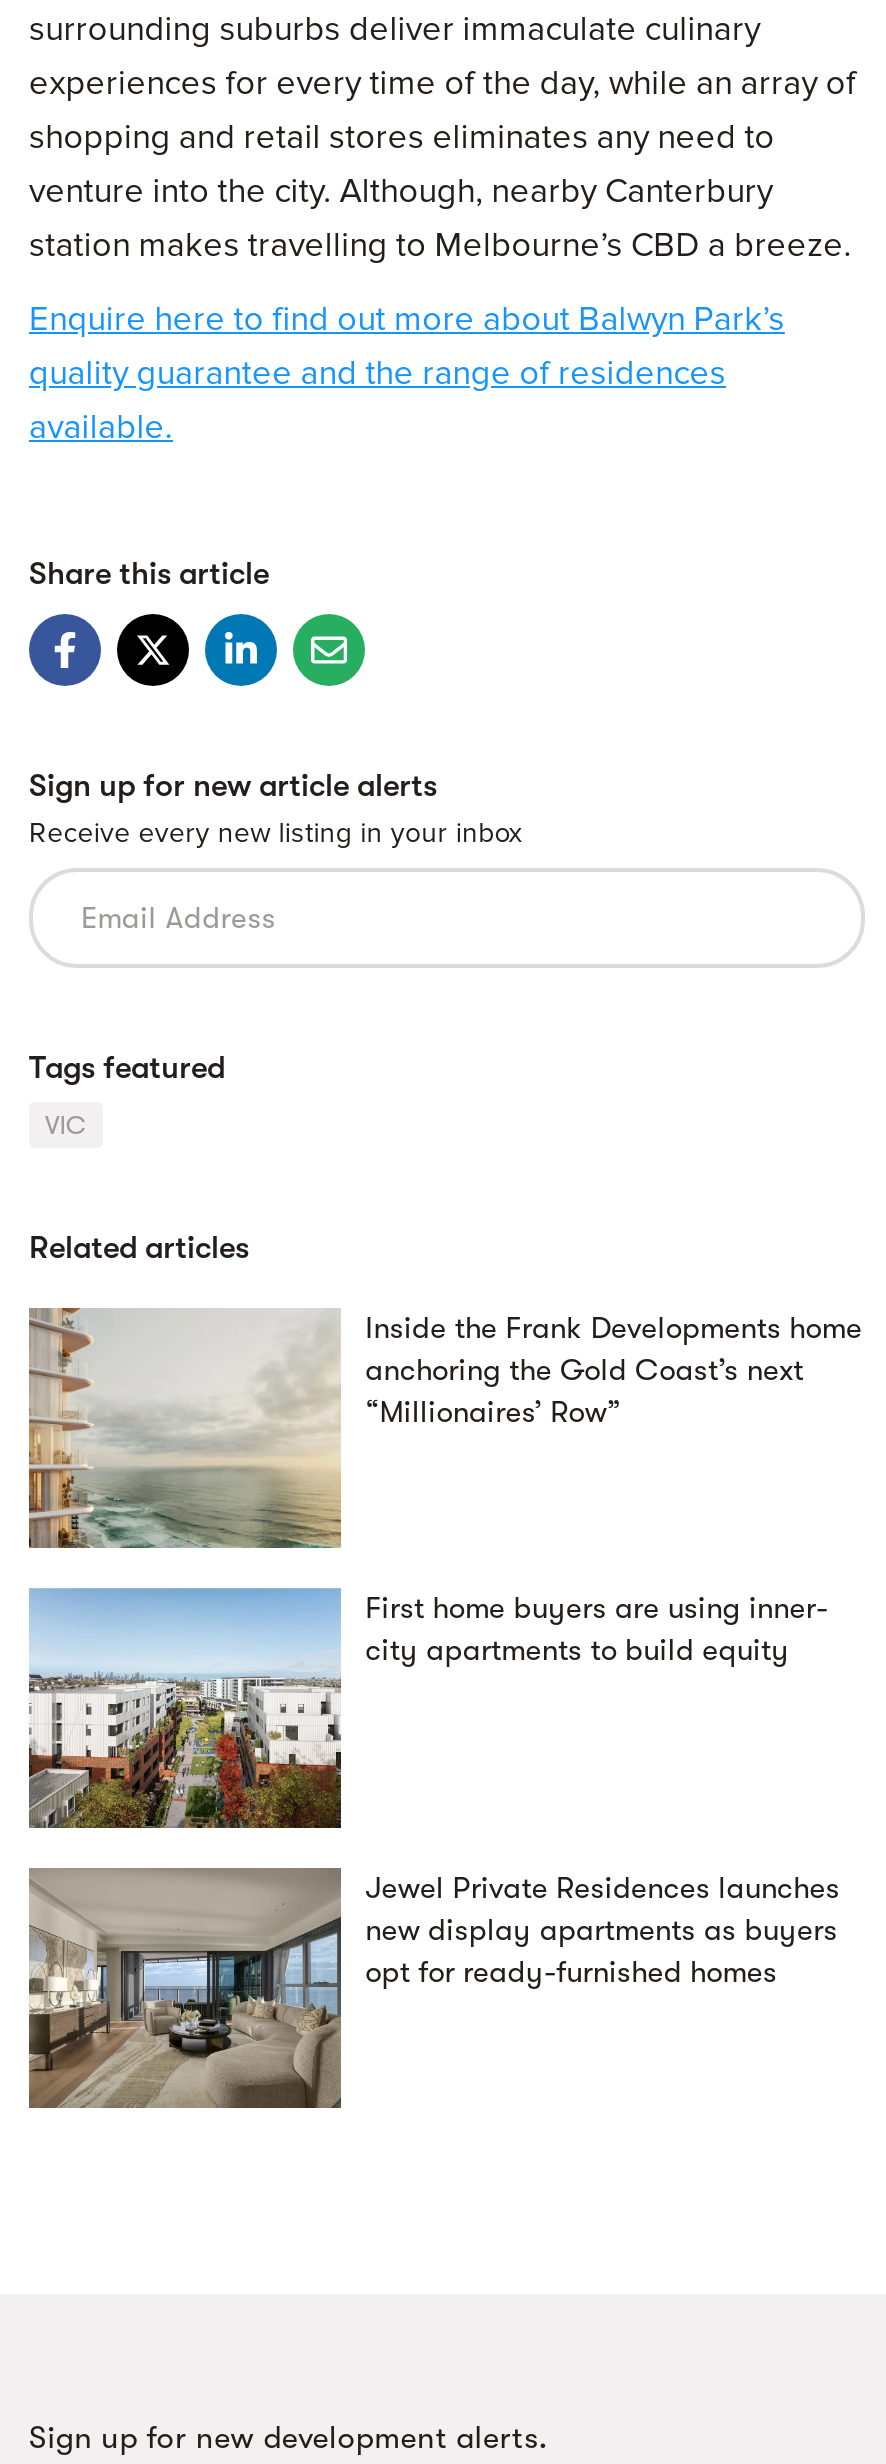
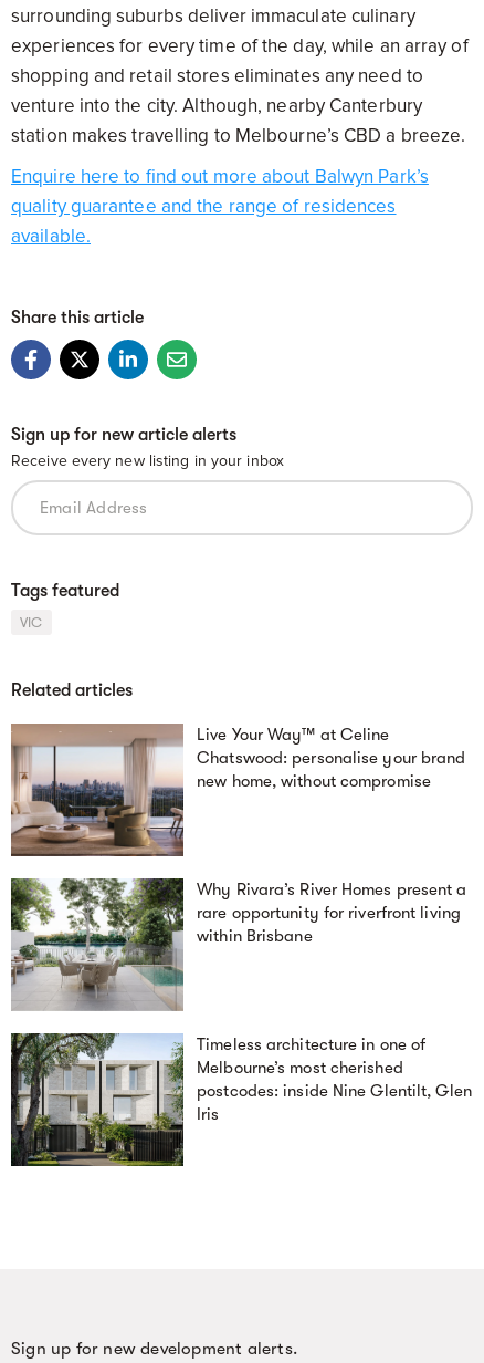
[29,1308,862,1550] [image] | Inside the Frank Developments home | anchoring the Gold Coast’s next | “Millionaires’ Row” -> [11,724,466,857] [image] | Live Your Way™ at Celine | Chatswood: personalise your brand | new home, without compromise
[29,1586,828,1830] [image] | First home buyers are using inner- | city apartments to build equity -> [10,877,467,1011] [image] | Why Rivara’s River Homes present a | rare opportunity for riverfront living | within Brisbane
[27,1866,840,2110] [image] | Jewel Private Residences launches | new display apartments as buyers | opt for ready-furnished homes -> [10,1033,472,1167] [image] | Timeless architecture in one of | Melbourne’s most cherished | postcodes: inside Nine Glentilt, Glen | Iris

